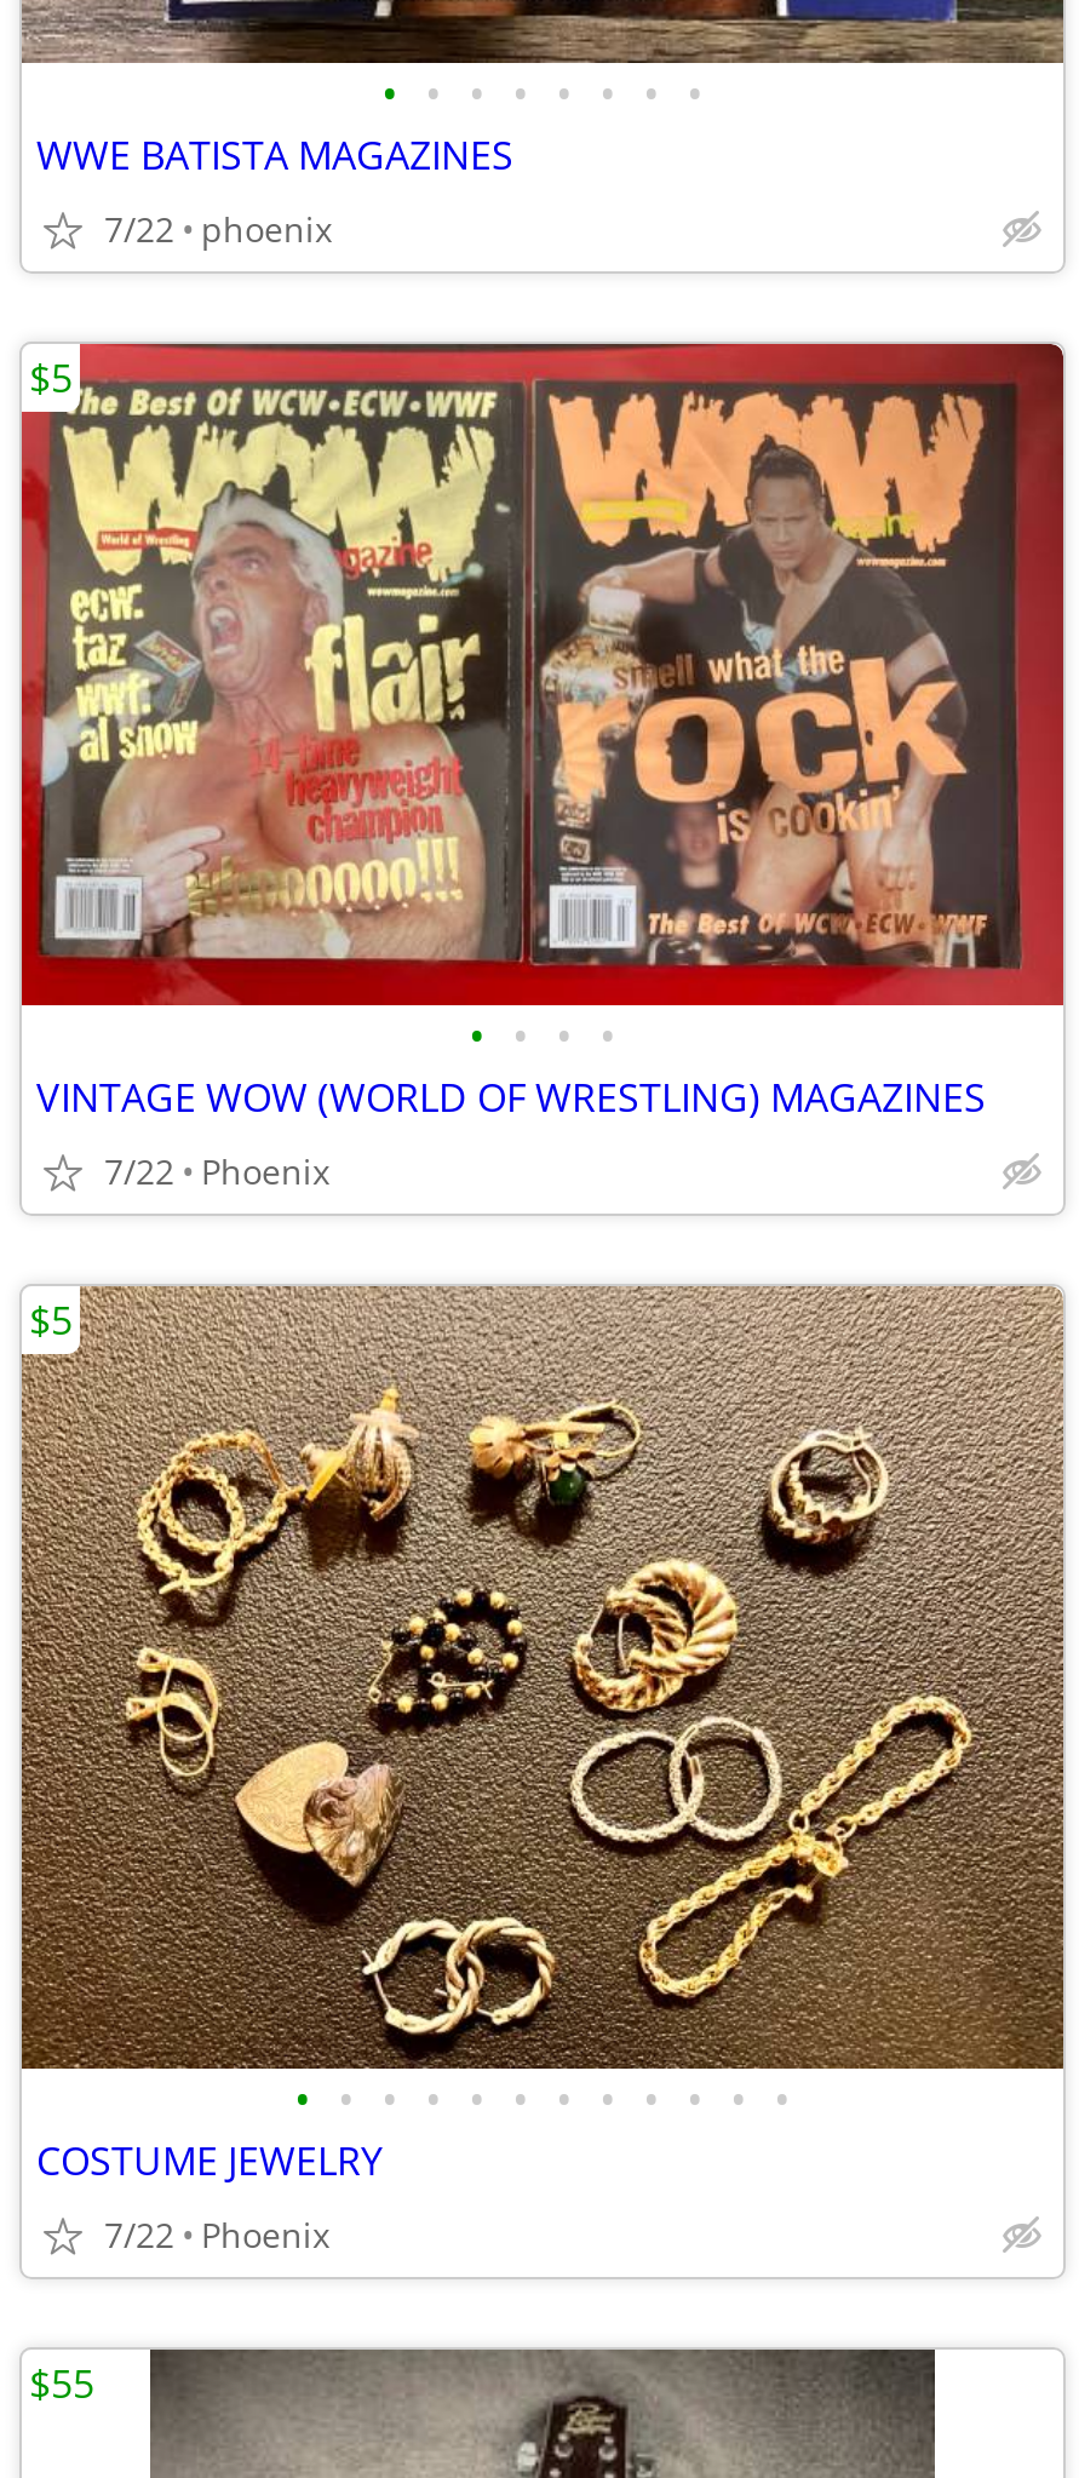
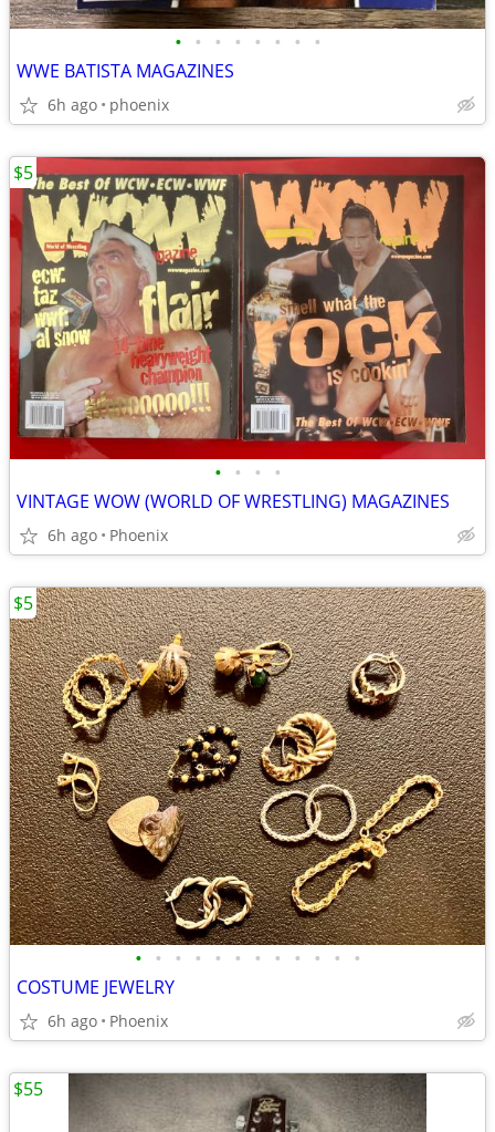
[104,206,332,252] 7/22 phoenix -> [48,94,169,115] 6h ago phoenix
[104,1148,329,1194] 7/22 Phoenix -> [48,525,168,546] 6h ago Phoenix
[104,2212,329,2258] 7/22 Phoenix -> [48,1010,168,1031] 6h ago Phoenix

